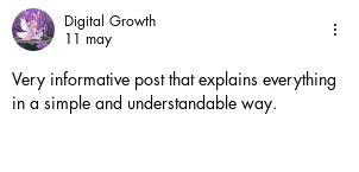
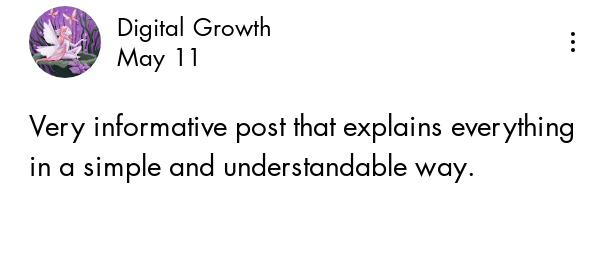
[64,28,112,49] 11 may -> [117,40,201,74] May 11

